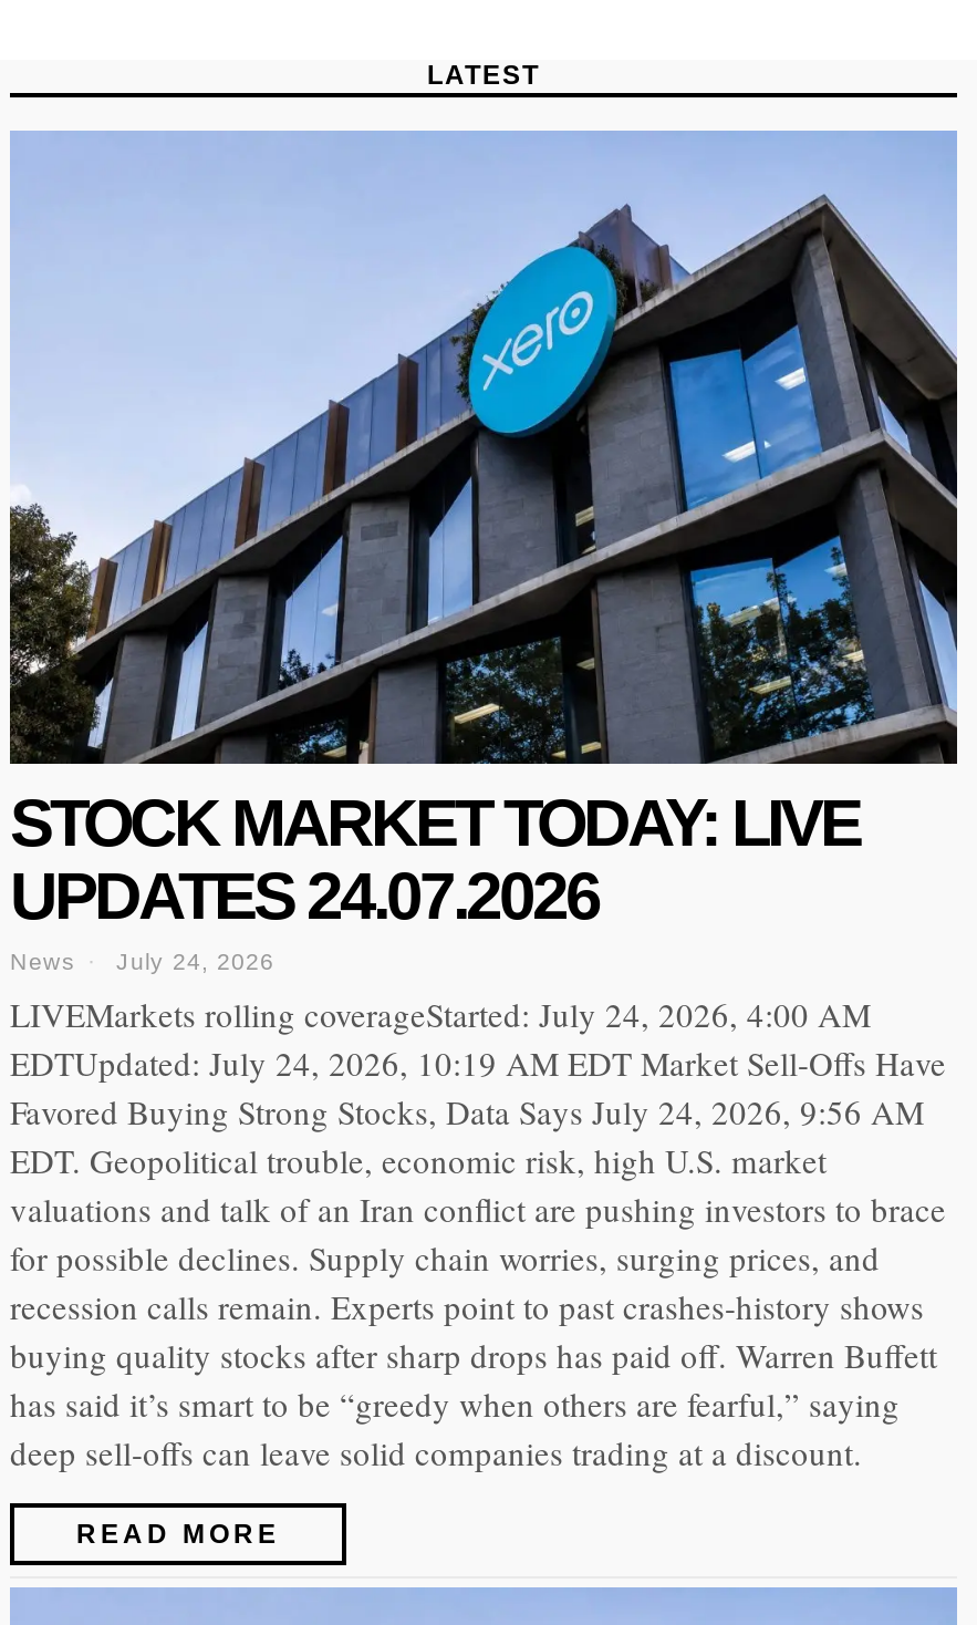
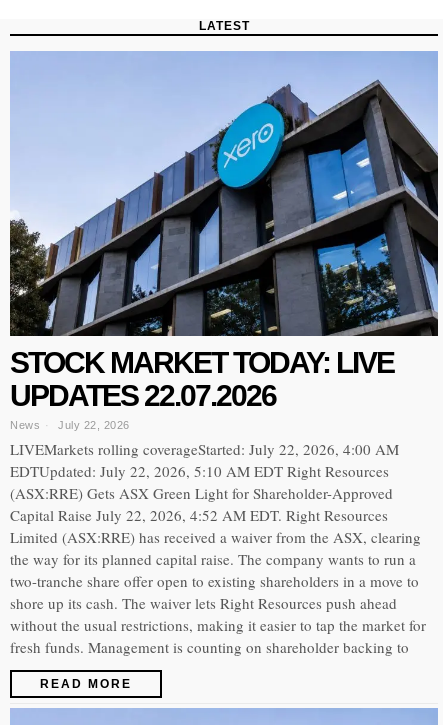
[10,858,599,931] UPDATES 24.07.2026 -> [10,379,276,412] UPDATES 22.07.2026
[10,947,946,1474] July 24, 2026 | LIVEMarkets rolling coverageStarted: July 24, 2026, 4:00 AM | EDTUpdated: July 24, 2026, 10:19 AM EDT Market Sell-Offs Have | Favored Buying Strong Stocks, Data Says July 24, 2026, 9:56 AM | EDT. Geopolitical trouble, economic risk, high U.S. market | valuations and talk of an Iran conflict are pushing investors to brace | for possible declines. Supply chain worries, surging prices, and | recession calls remain. Experts point to past crashes-history shows | buying quality stocks after sharp drops has paid off. Warren Buffett | has said it’s smart to be “greedy when others are fearful,” saying | deep sell-offs can leave solid companies trading at a discount. -> [10,419,426,657] July 22, 2026 | LIVEMarkets rolling coverageStarted: July 22, 2026, 4:00 AM | EDTUpdated: July 22, 2026, 5:10 AM EDT Right Resources | (ASX:RRE) Gets ASX Green Light for Shareholder-Approved | Capital Raise July 22, 2026, 4:52 AM EDT. Right Resources | Limited (ASX:RRE) has received a waiver from the ASX, clearing | the way for its planned capital raise. The company wants to run a | two-tranche share offer open to existing shareholders in a move to | shore up its cash. The waiver lets Right Resources push ahead | without the usual restrictions, making it easier to tap the market for | fresh funds. Management is counting on shareholder backing to

